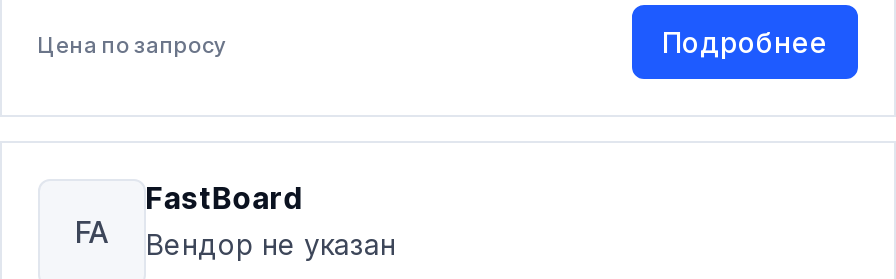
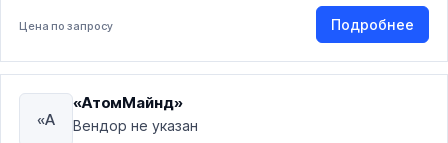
[146,179,303,217] FastBoard -> [73,93,182,112] «АтомМайнд»
[75,213,109,251] FA -> [37,110,55,129] «А

